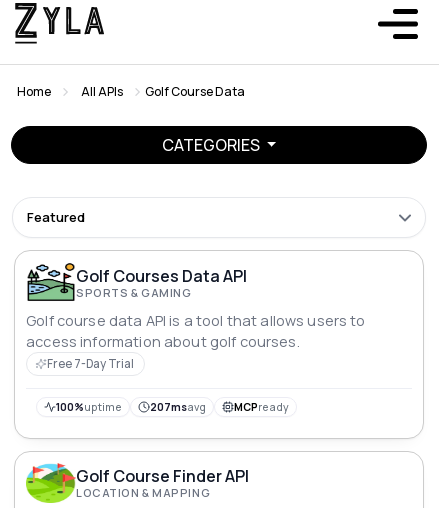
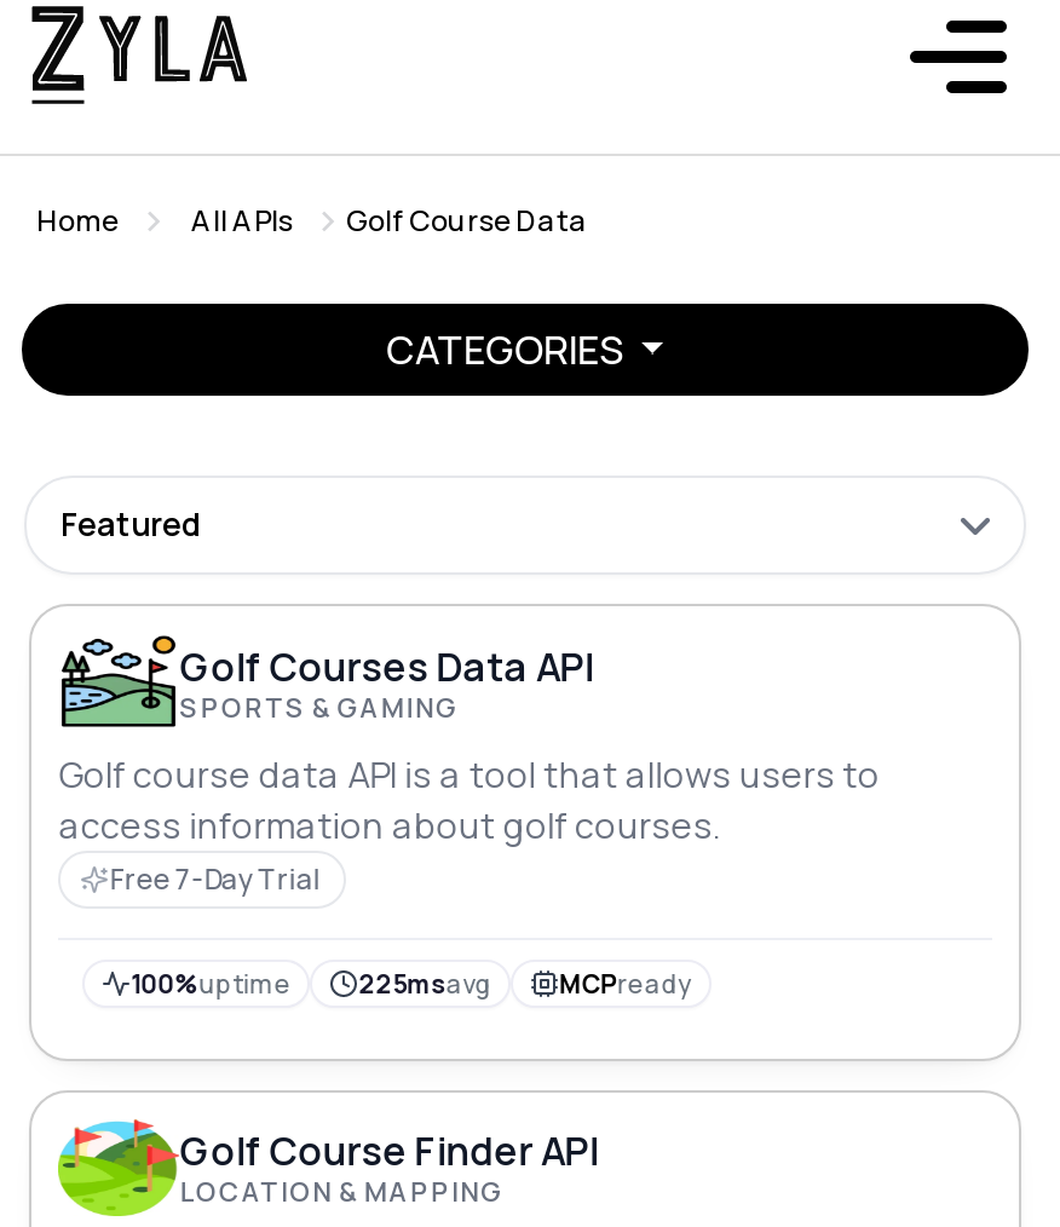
[56,400,289,414] 100%uptime 207msavg MCPready -> [131,966,693,1000] 100%uptime 225msavg MCPready

